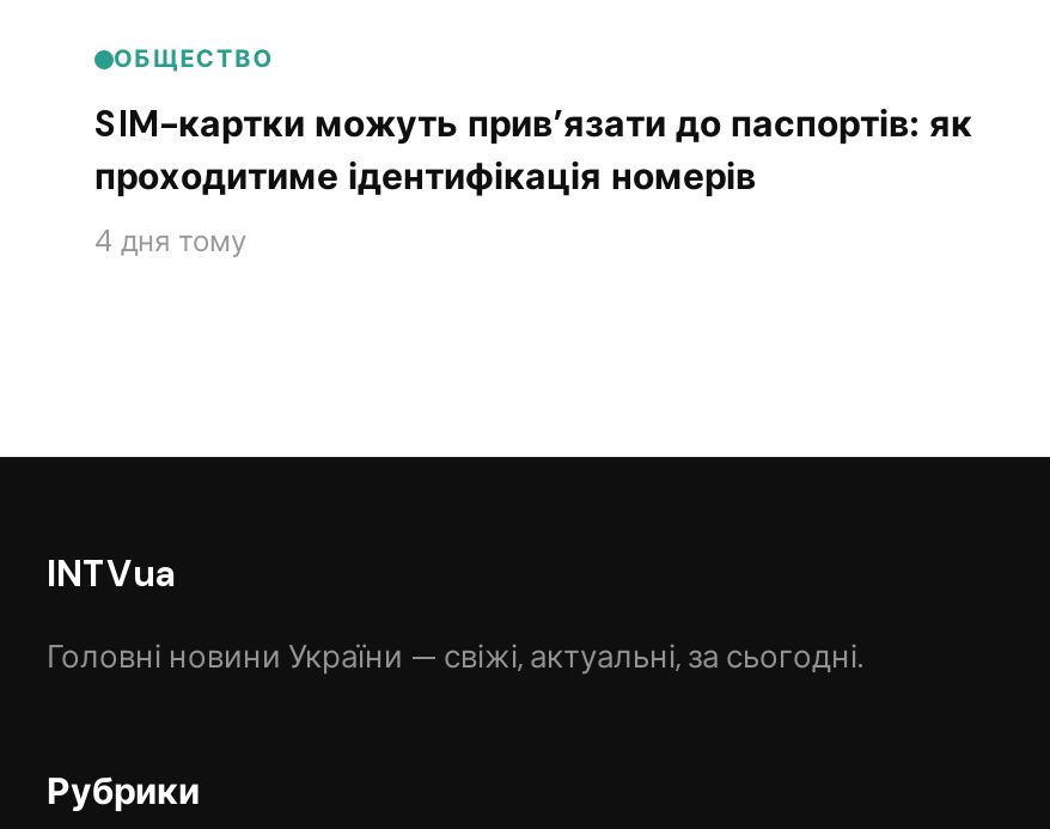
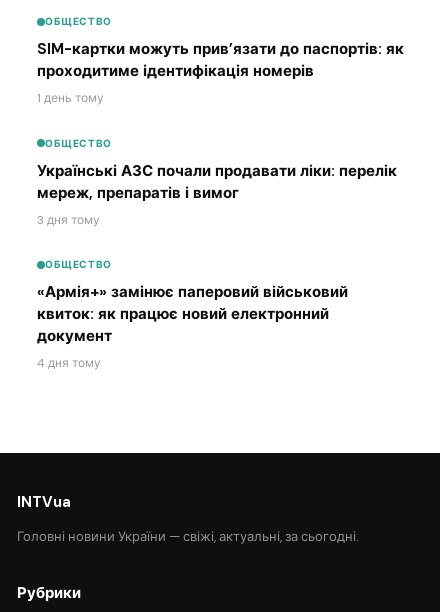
none -> [37,90,397,346] 1 день тому | ОБЩЕСТВО | Українські АЗС почали продавати ліки: перелік | мереж, препаратів і вимог | 3 дня тому | ОБЩЕСТВО | «Армія+» замінює паперовий військовий | квиток: як працює новий електронний | документ

